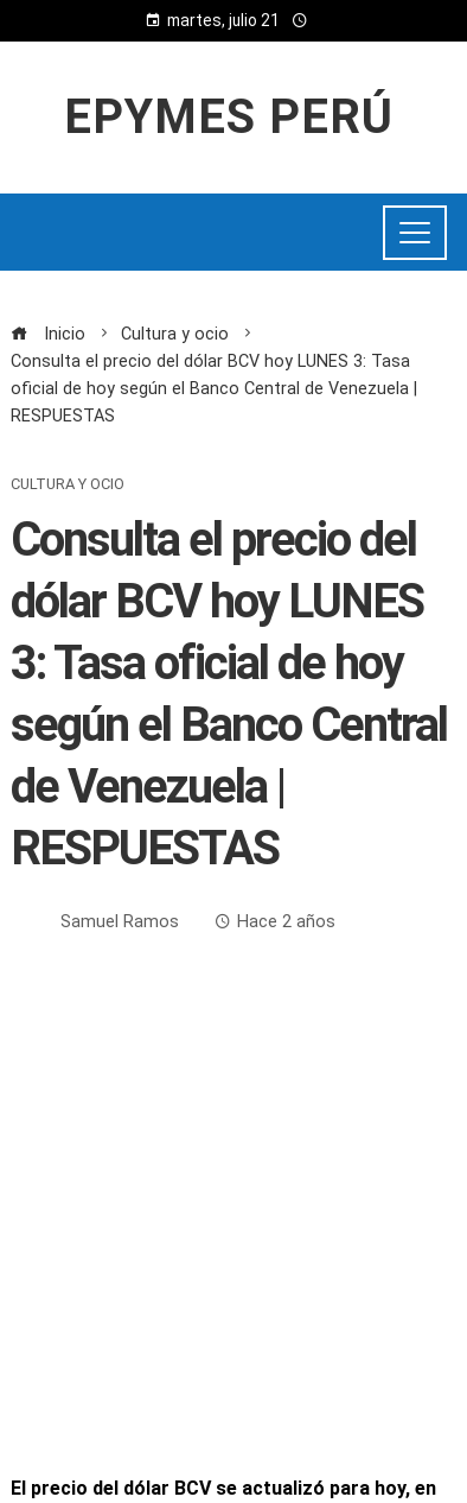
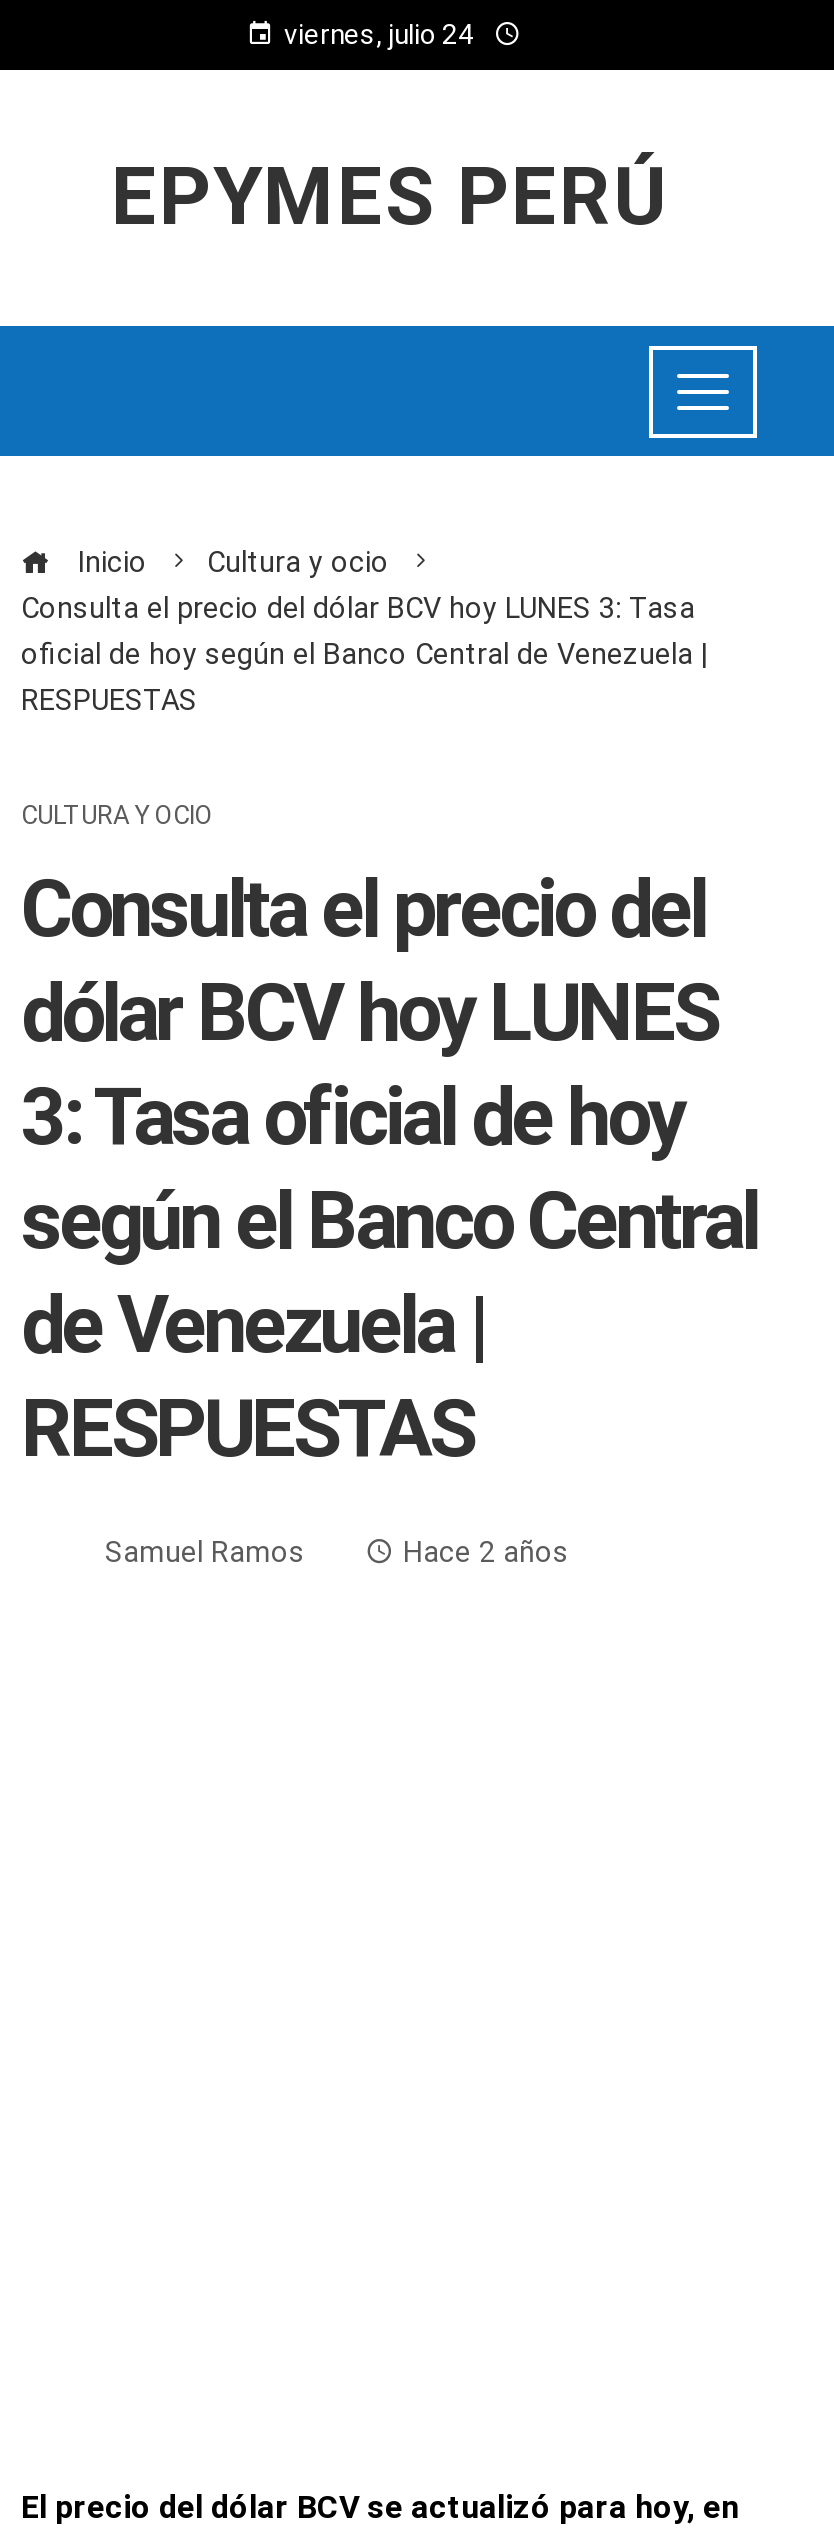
[167,11,279,30] martes, julio 21 -> [284,18,474,50] viernes, julio 24

